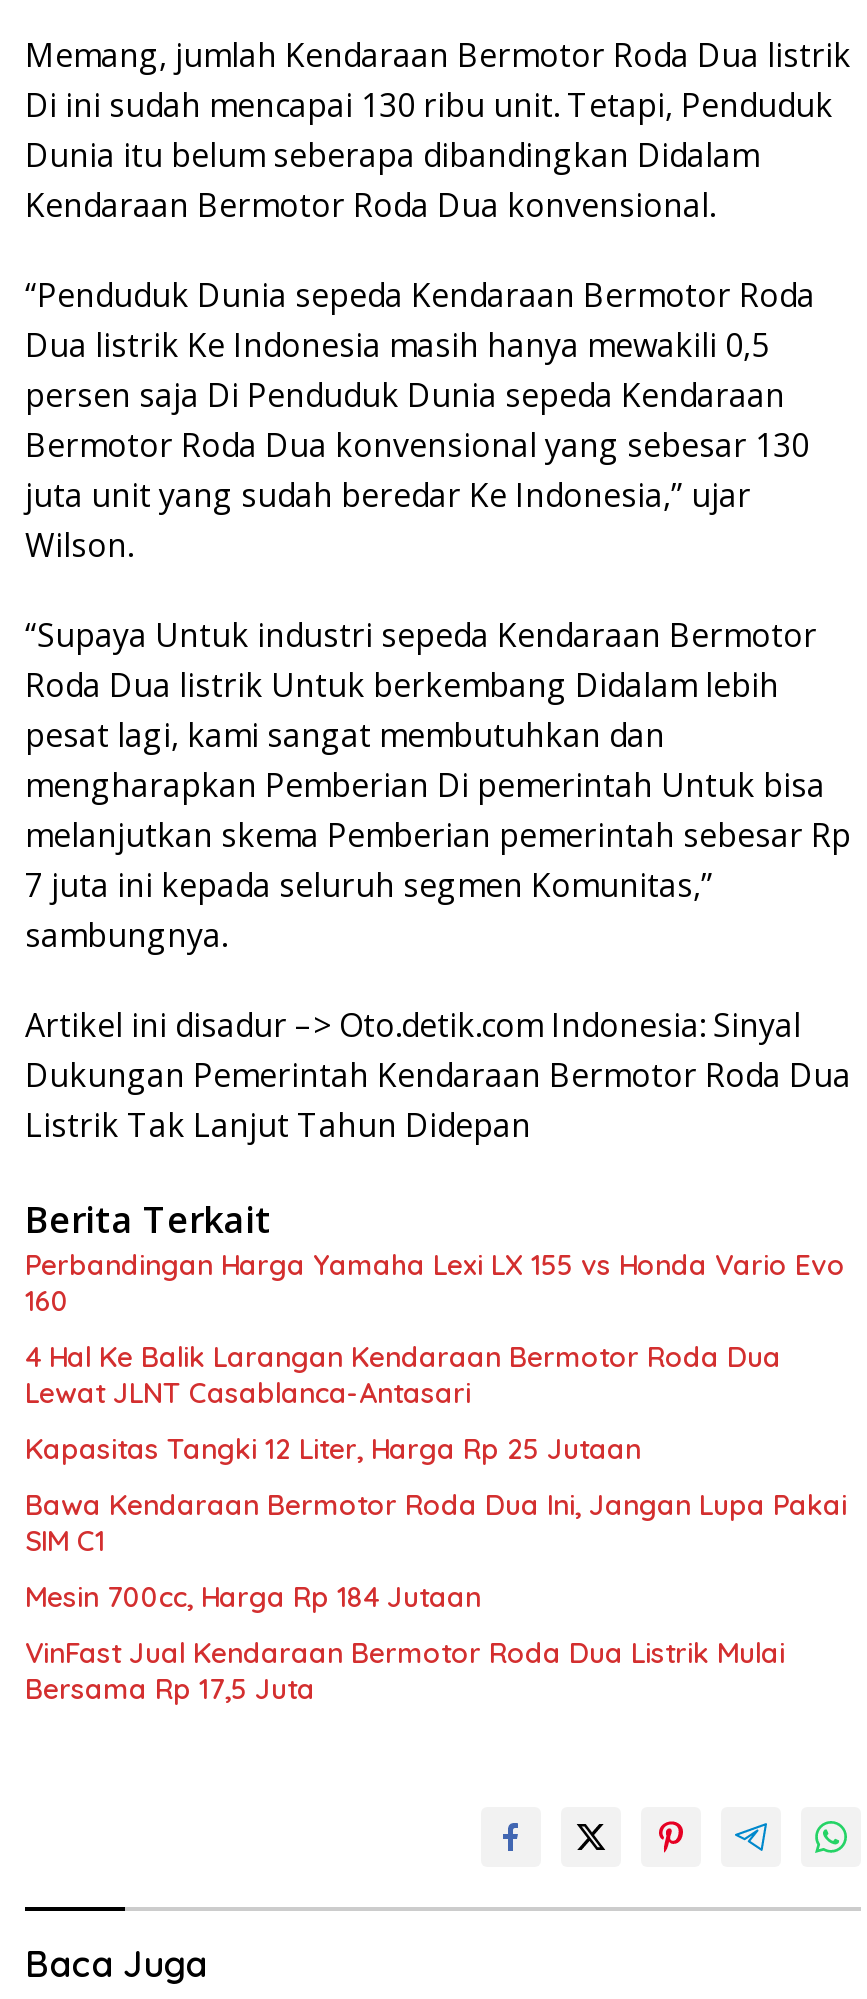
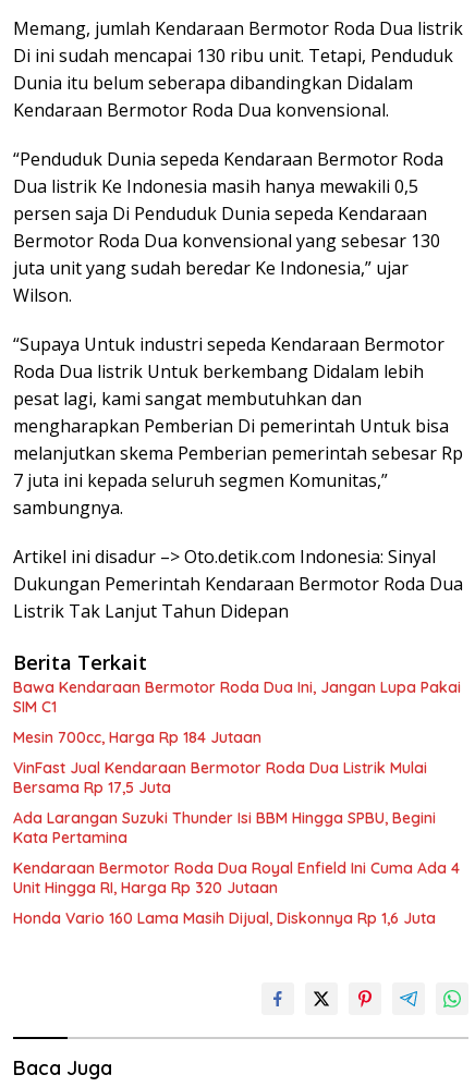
[25,1248,845,1468] Perbandingan Harga Yamaha Lexi LX 155 vs Honda Vario Evo | 160 | 4 Hal Ke Balik Larangan Kendaraan Bermotor Roda Dua | Lewat JLNT Casablanca-Antasari | Kapasitas Tangki 12 Liter, Harga Rp 25 Jutaan -> none
moved [25,1488,847,1708] -> [13,678,461,798]: Bawa Kendaraan Bermotor Roda Dua Ini, Jangan Lupa Pakai | SIM C1 | Mesin 700cc, Harga Rp 184 Jutaan | VinFast Jual Kendaraan Bermotor Roda Dua Listrik Mulai | Bersama Rp 17,5 Juta
none -> [13,808,460,928] Ada Larangan Suzuki Thunder Isi BBM Hingga SPBU, Begini | Kata Pertamina | Kendaraan Bermotor Roda Dua Royal Enfield Ini Cuma Ada 4 | Unit Hingga RI, Harga Rp 320 Jutaan | Honda Vario 160 Lama Masih Dijual, Diskonnya Rp 1,6 Juta

